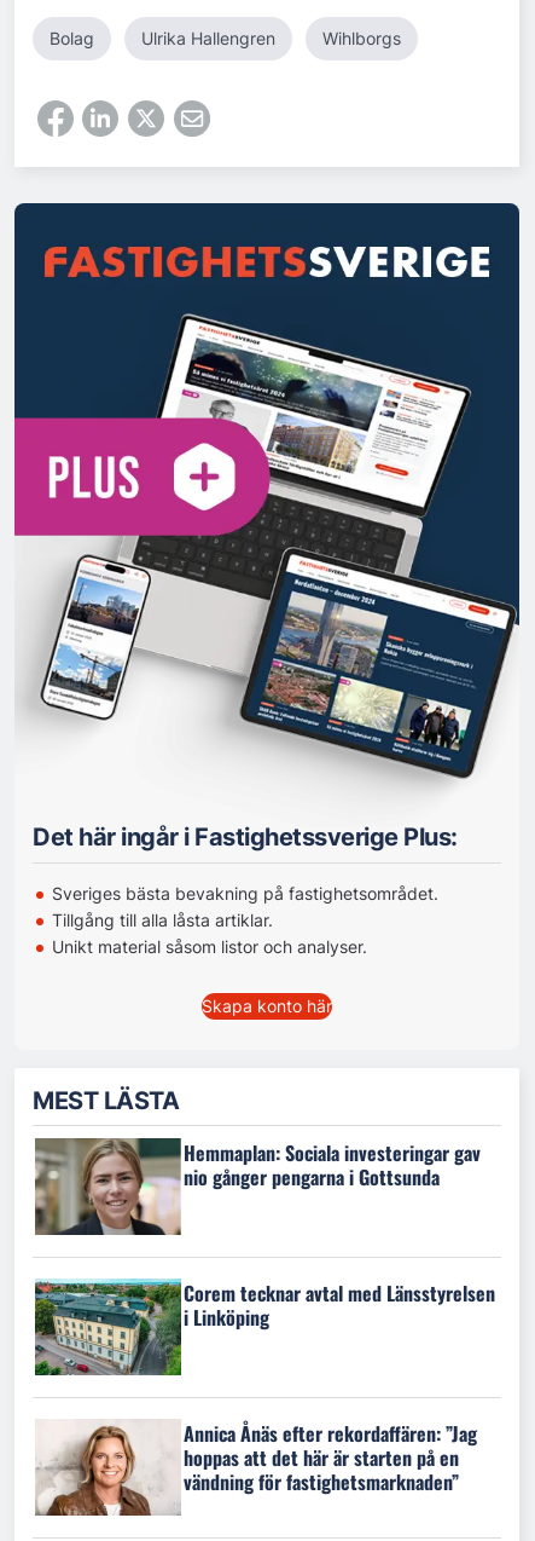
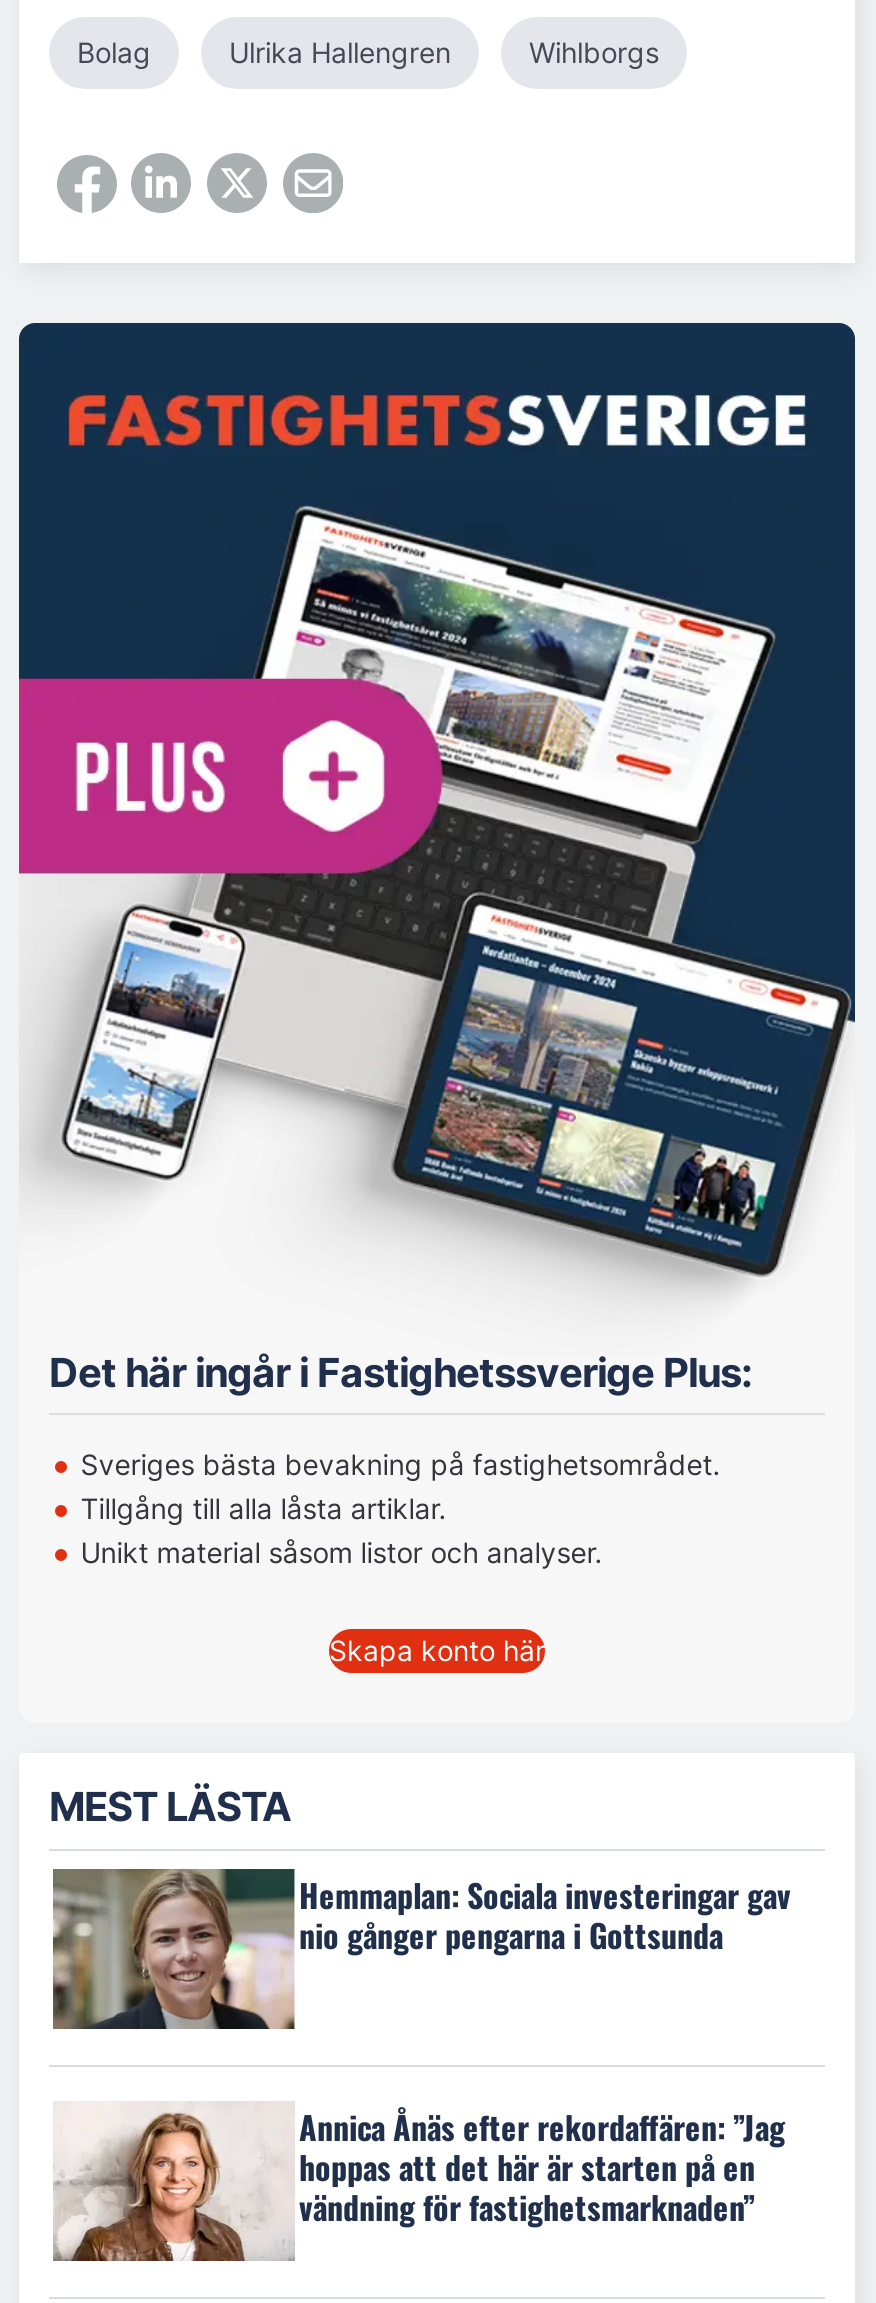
[34,1279,495,1376] [image] | Corem tecknar avtal med Länsstyrelsen | i Linköping -> none

